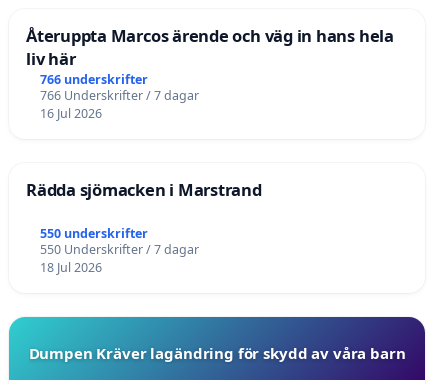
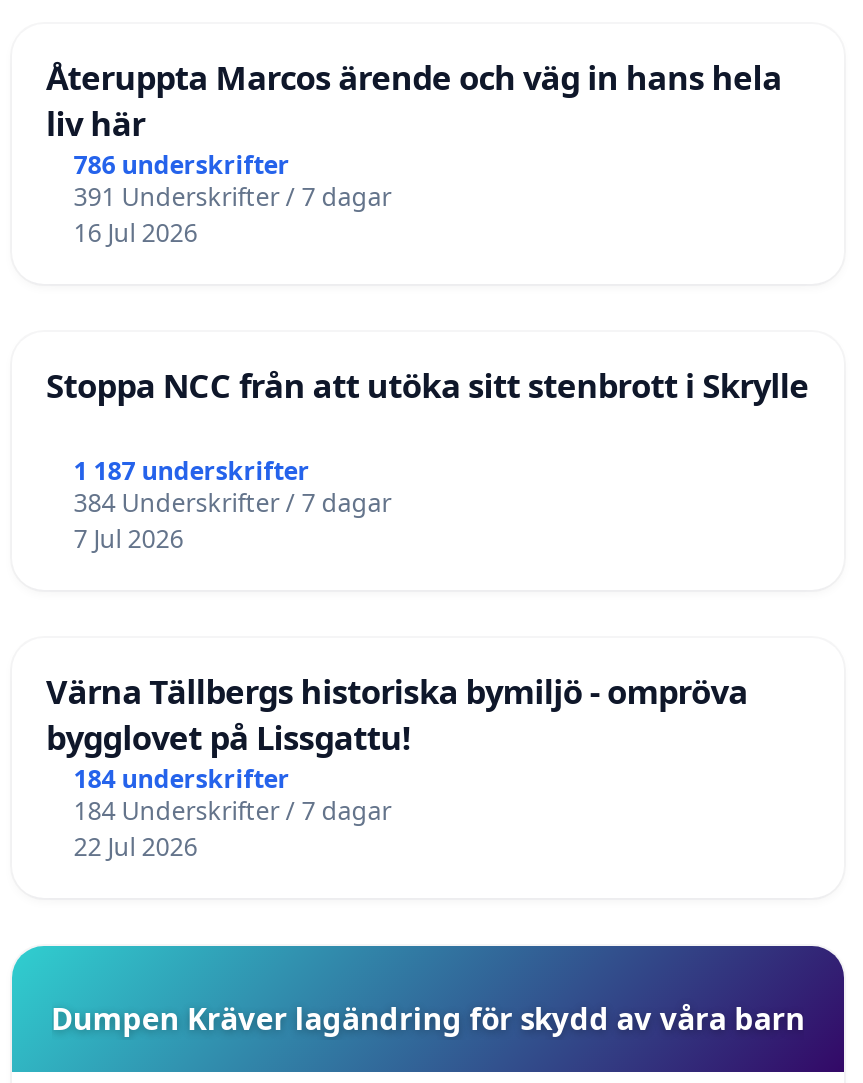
[40,71,148,88] 766 underskrifter -> [74,147,290,181] 786 underskrifter
[40,87,199,104] 766 Underskrifter / 7 dagar -> [74,179,392,213] 391 Underskrifter / 7 dagar
[26,178,262,276] Rädda sjömacken i Marstrand | 550 underskrifter | 550 Underskrifter / 7 dagar | 18 Jul 2026 -> [46,361,809,864] Stoppa NCC från att utöka sitt stenbrott i Skrylle | 1 187 underskrifter | 384 Underskrifter / 7 dagar | 7 Jul 2026 | Värna Tällbergs historiska bymiljö - ompröva | bygglovet på Lissgattu! | 184 underskrifter | 184 Underskrifter / 7 dagar | 22 Jul 2026

